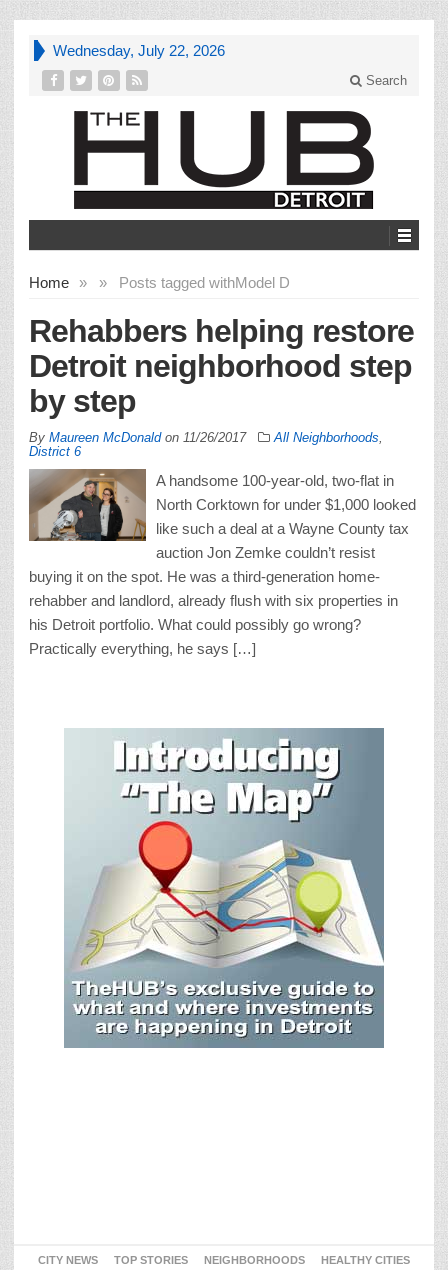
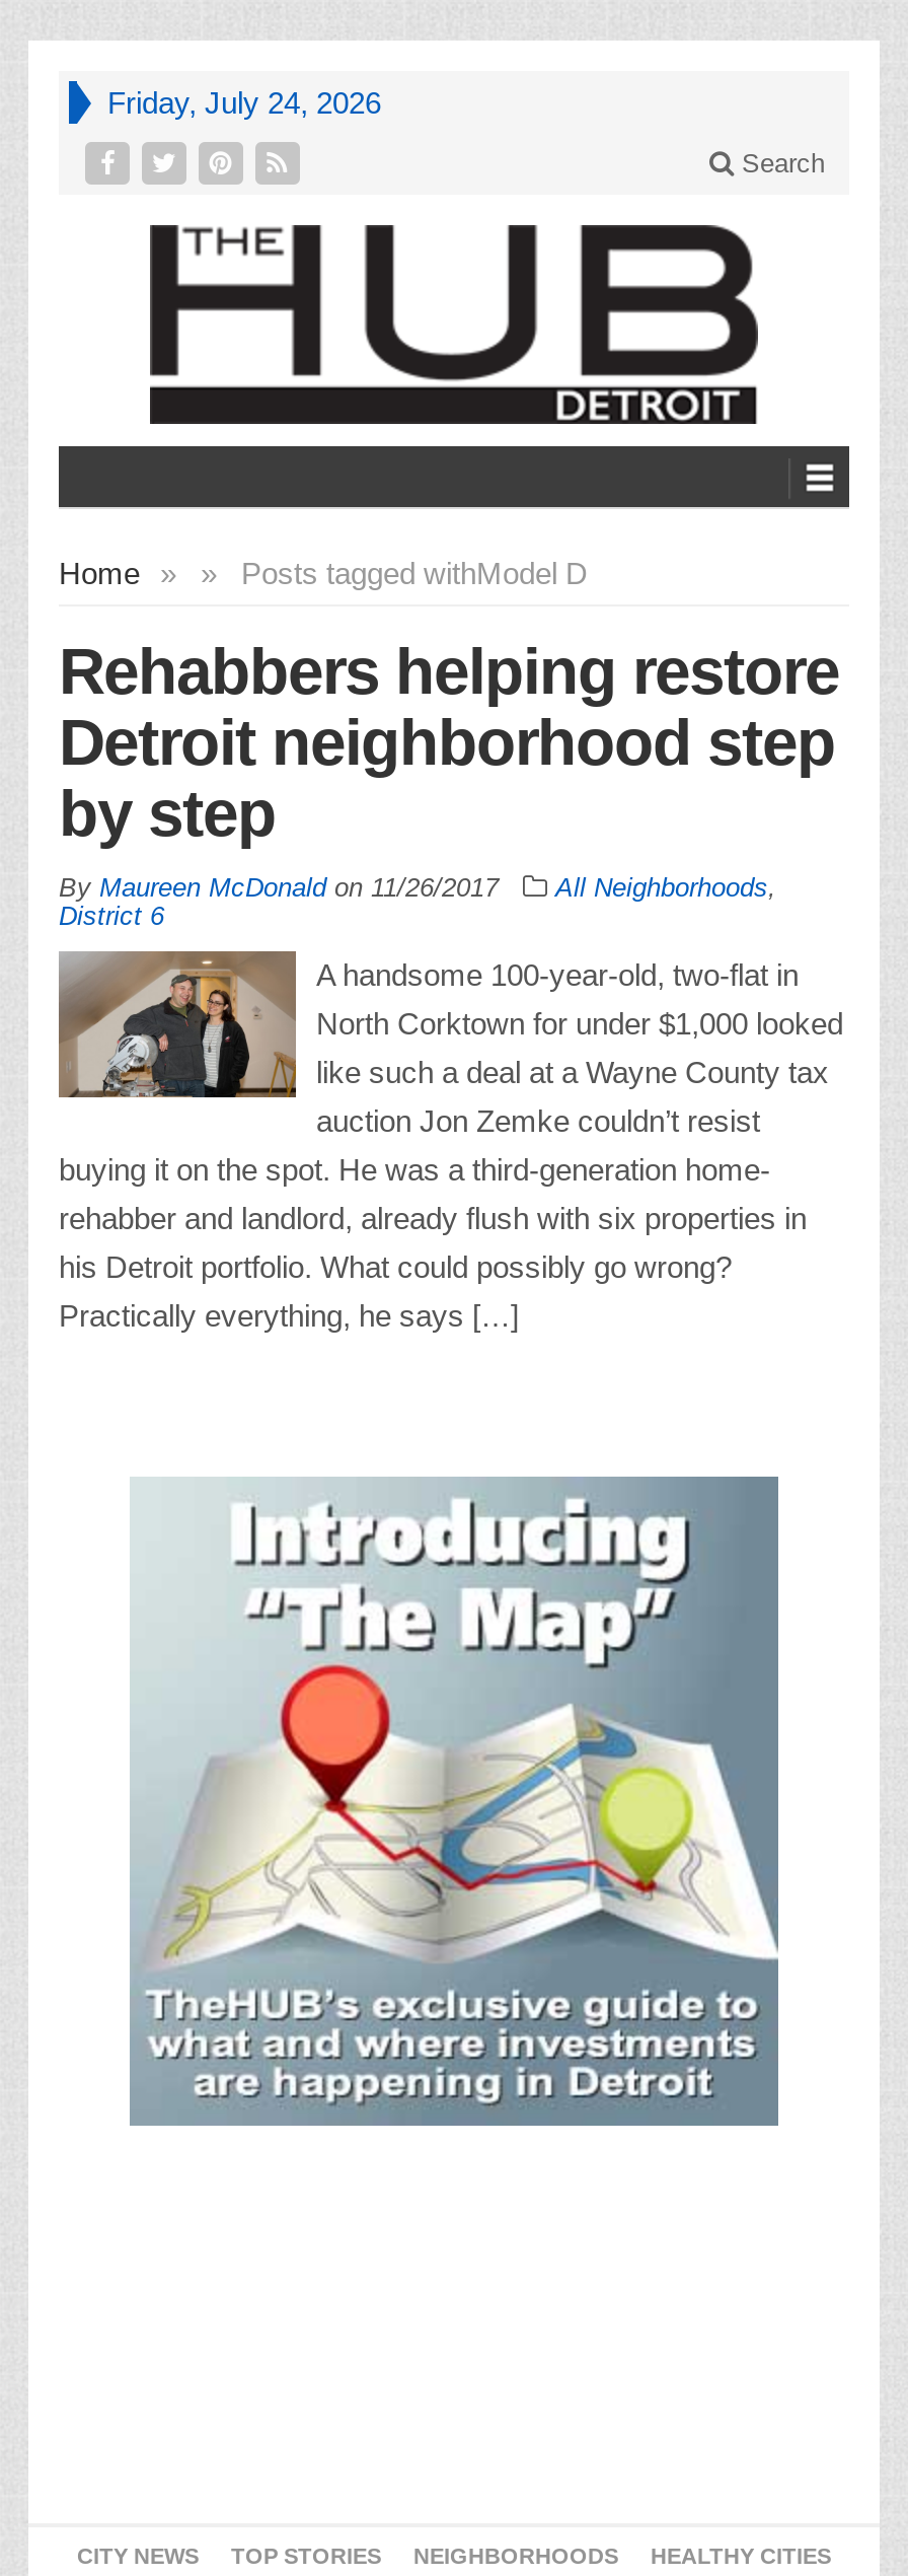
[53,42,225,59] Wednesday, July 22, 2026 -> [107,85,381,120] Friday, July 24, 2026

